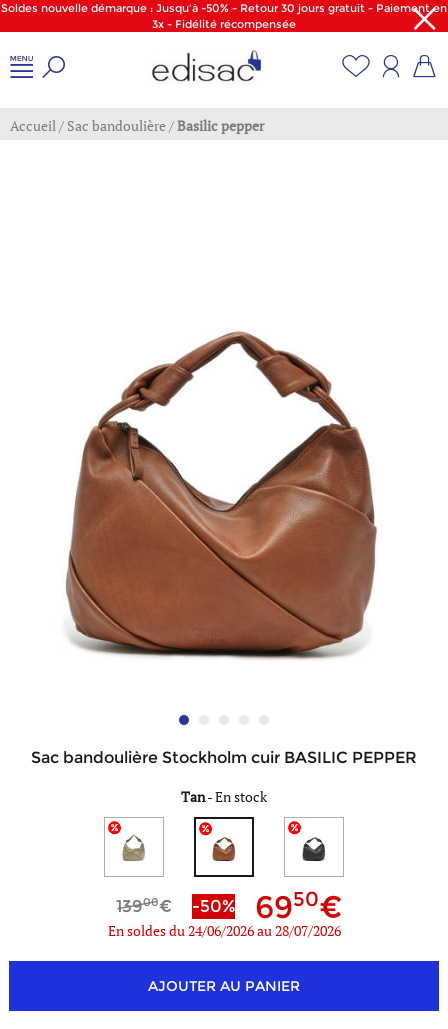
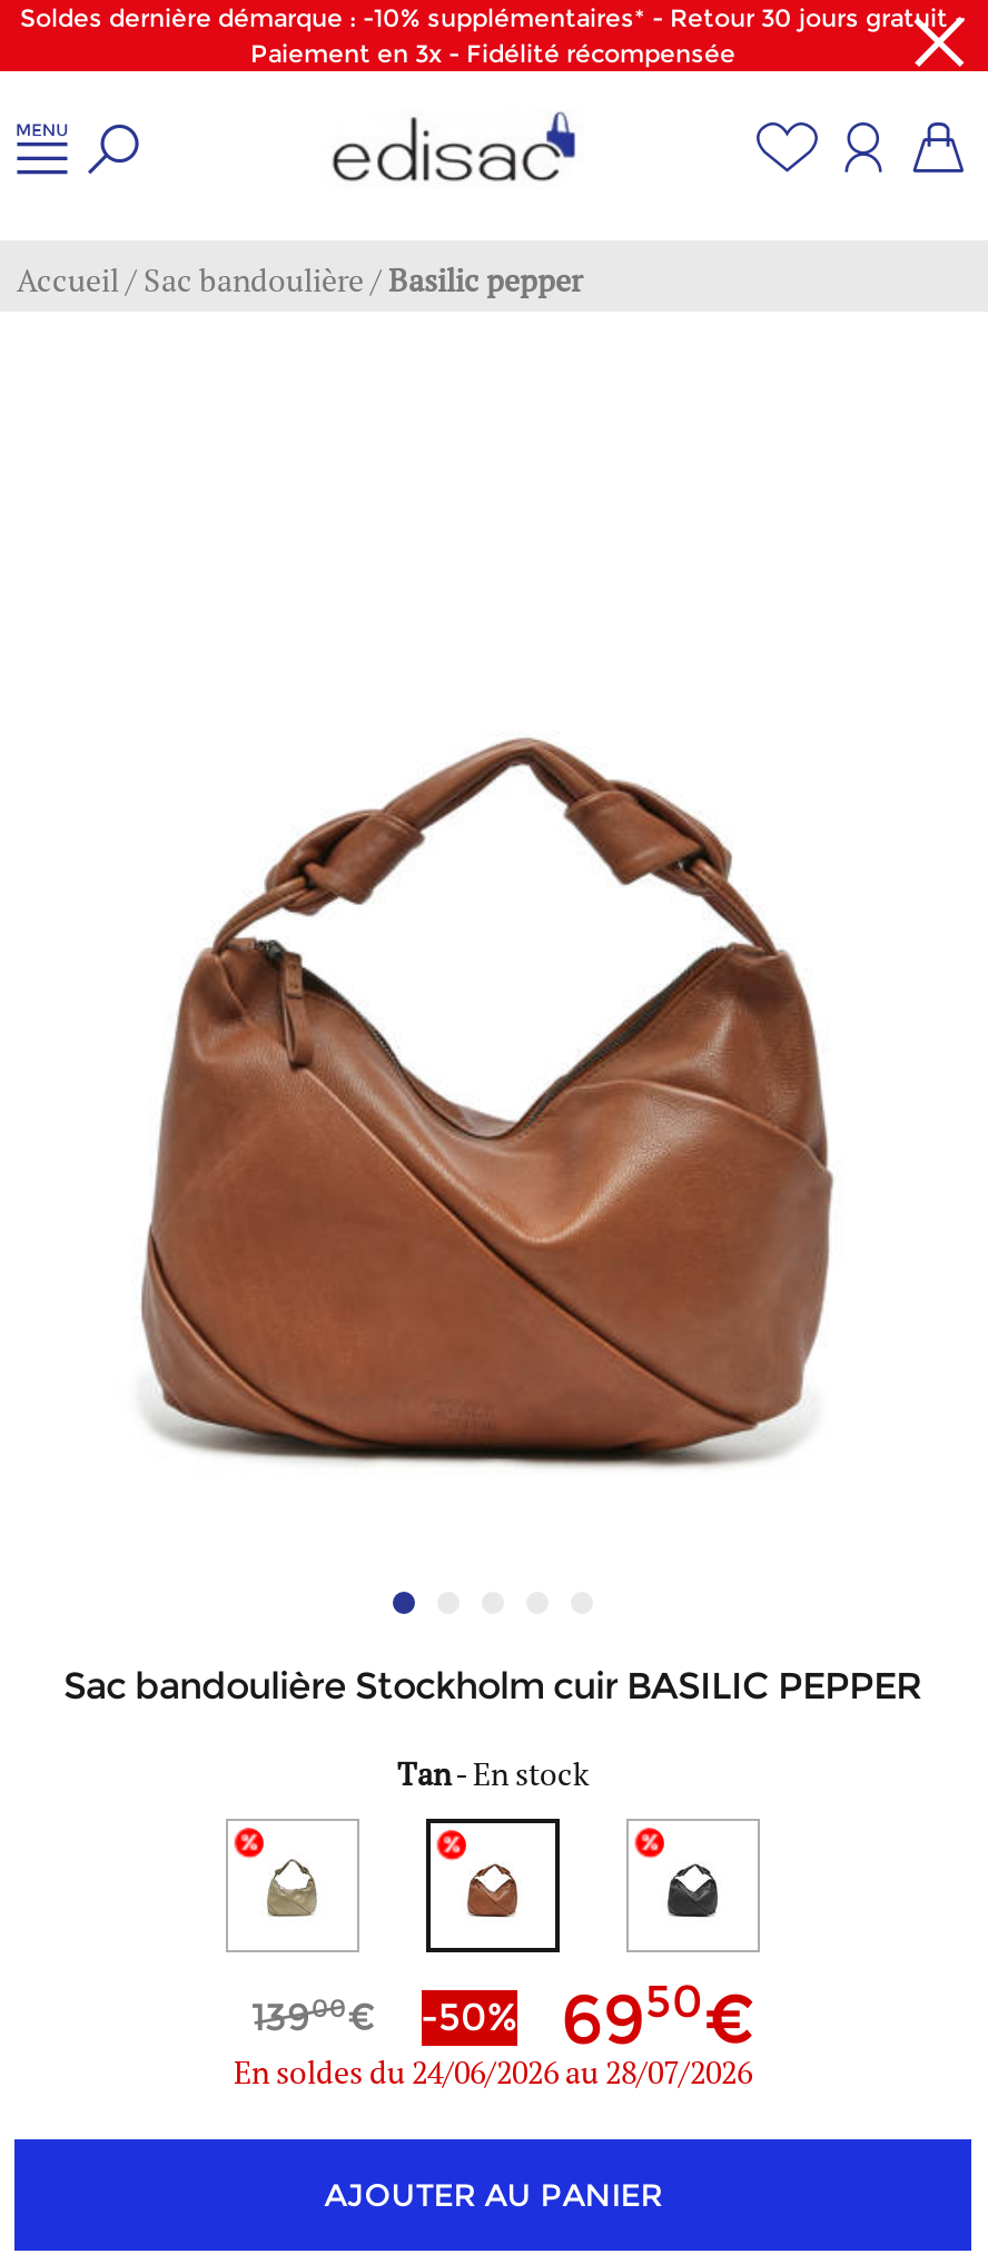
[1,1,447,31] Soldes nouvelle démarque : Jusqu'à -50% - Retour 30 jours gratuit - Paiement en | 3x - Fidélité récompensée -> [20,2,966,69] Soldes dernière démarque : -10% supplémentaires* - Retour 30 jours gratuit - | Paiement en 3x - Fidélité récompensée

